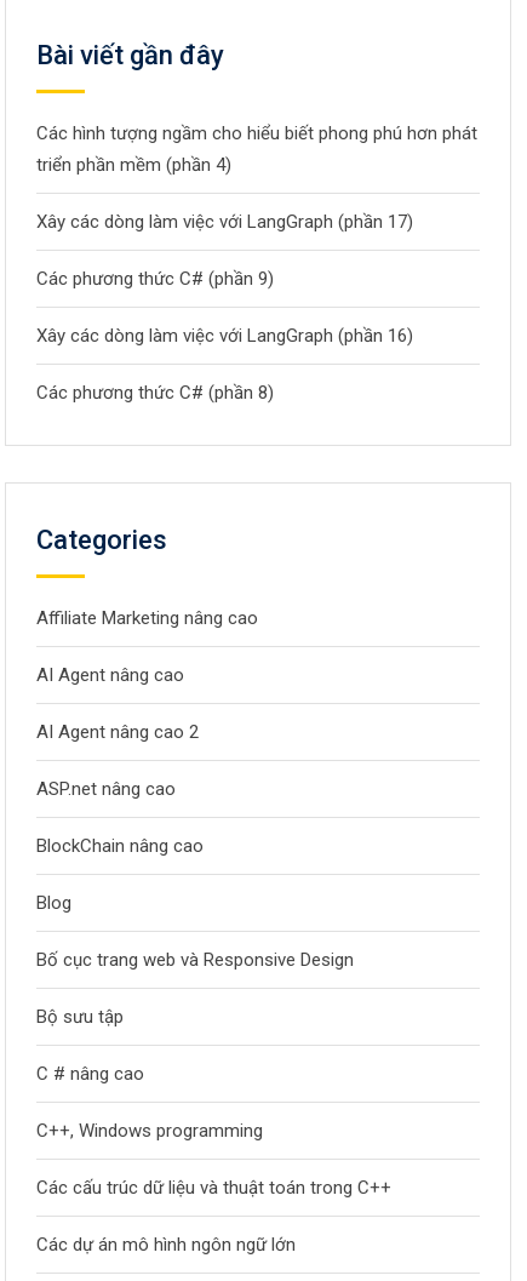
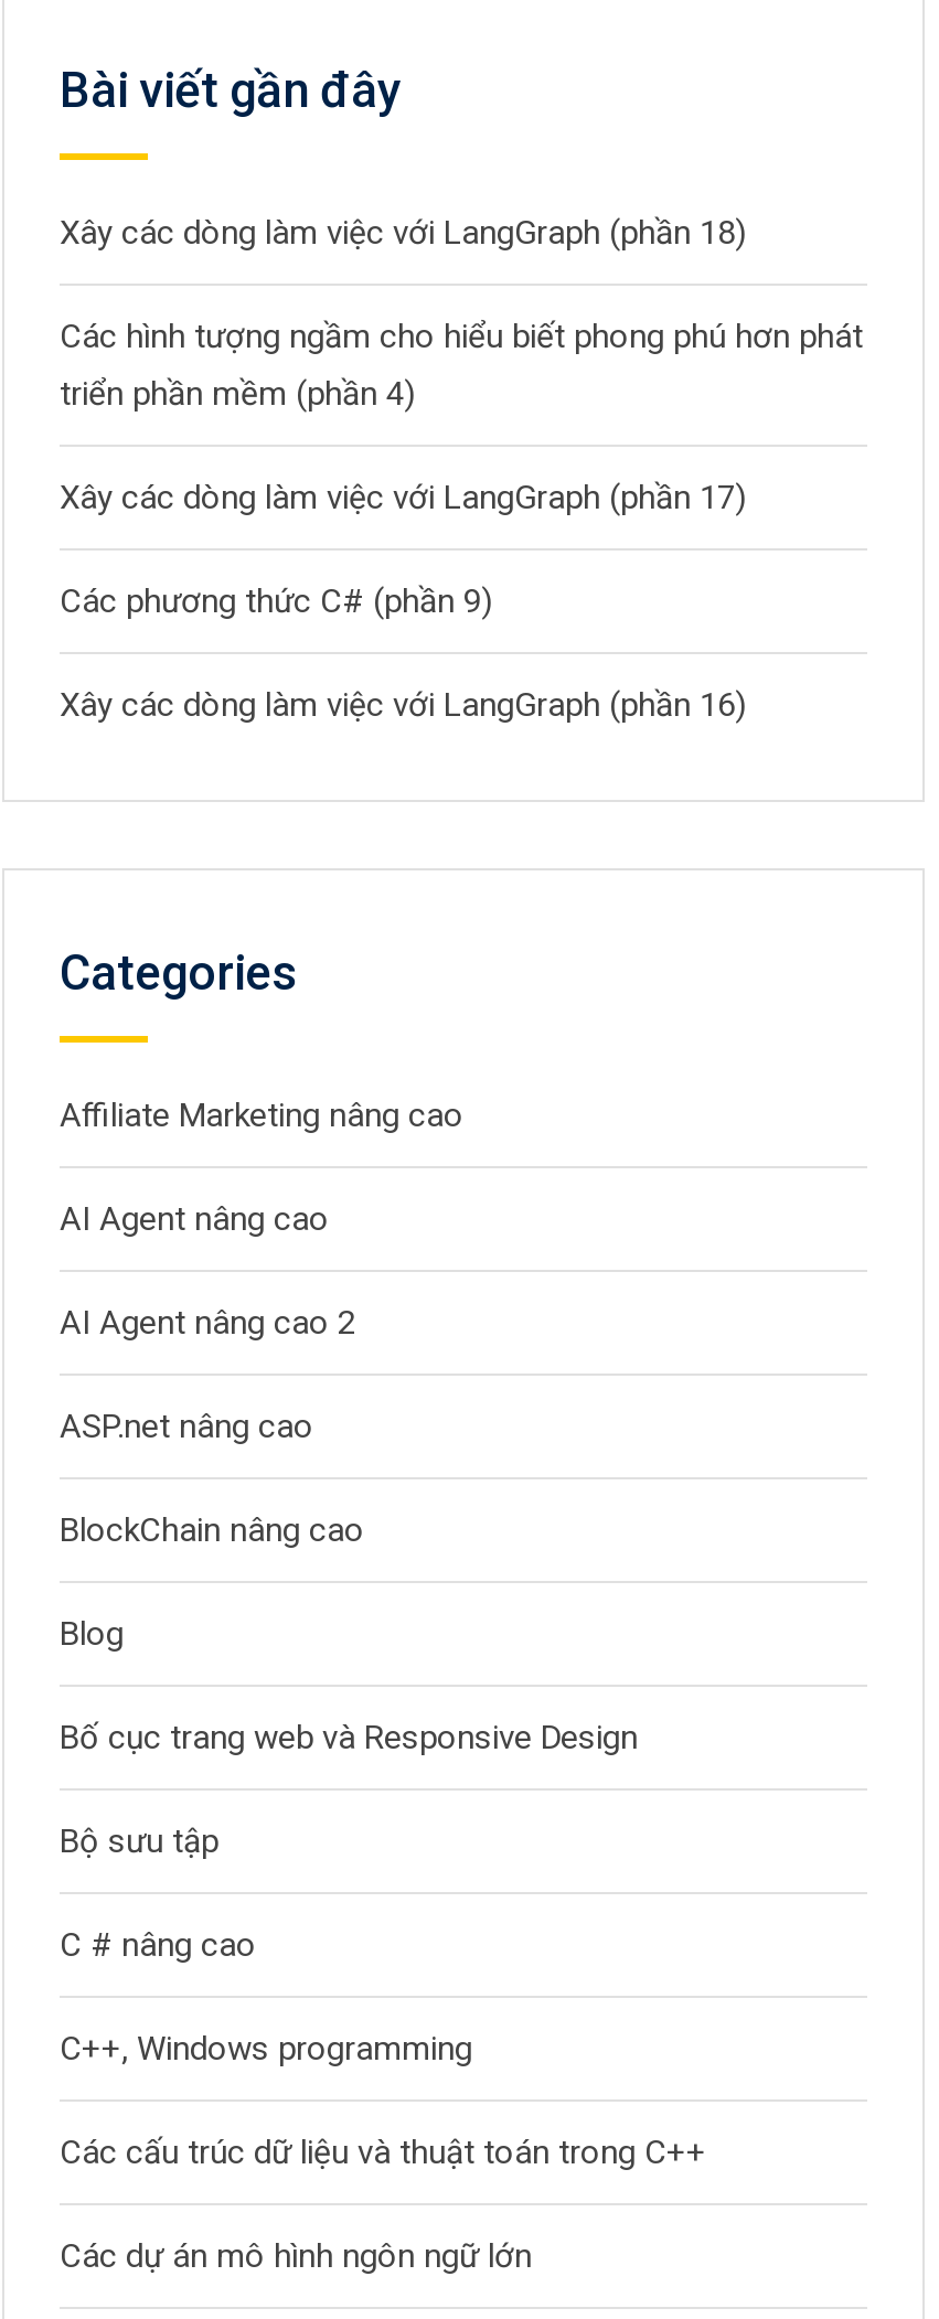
none -> [60,213,746,253] Xây các dòng làm việc với LangGraph (phần 18)
moved [36,122,477,347] -> [60,317,863,725]: Các hình tượng ngầm cho hiểu biết phong phú hơn phát | triển phần mềm (phần 4) | Xây các dòng làm việc với LangGraph (phần 17) | Các phương thức C# (phần 9) | Xây các dòng làm việc với LangGraph (phần 16)
[36,382,274,404] Các phương thức C# (phần 8) -> none

